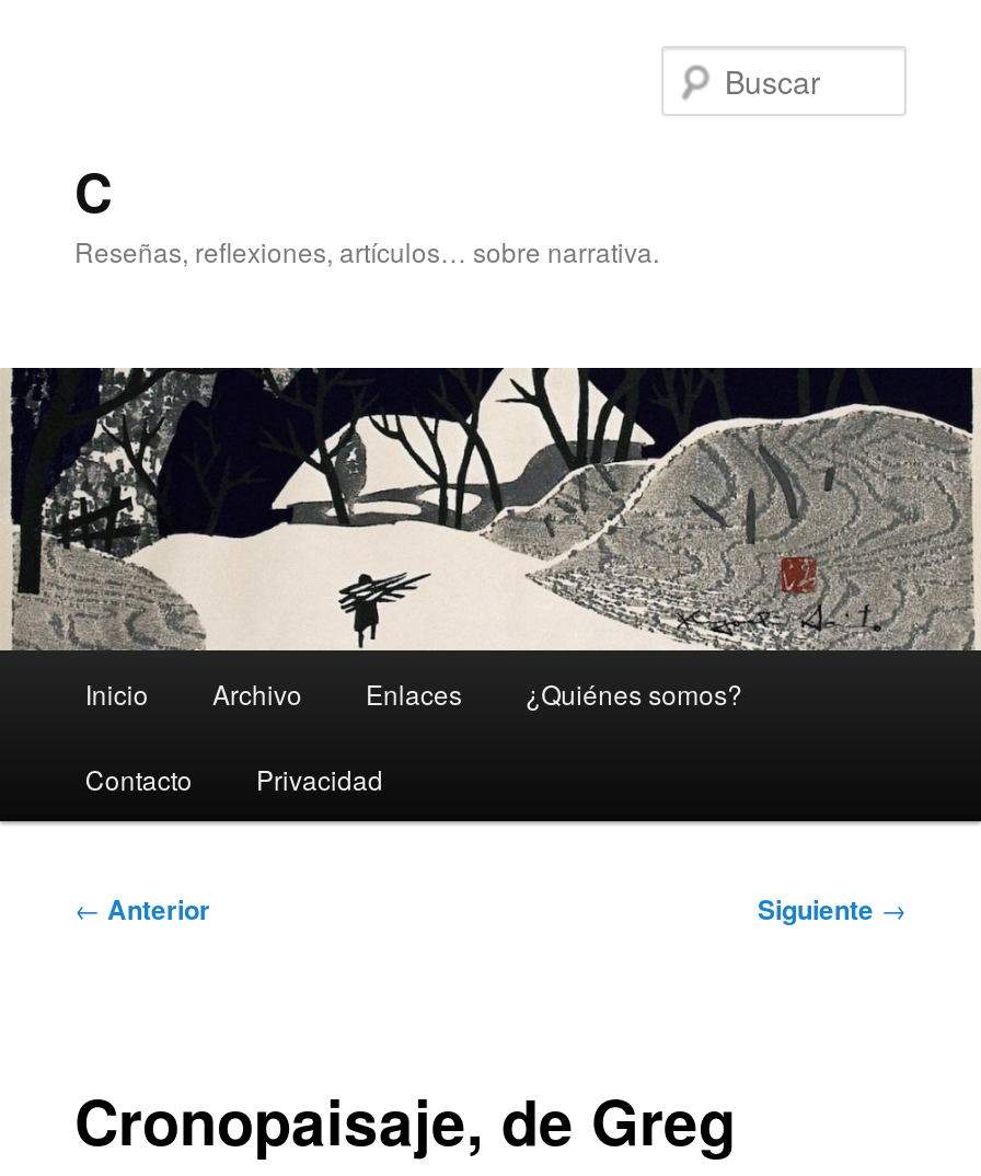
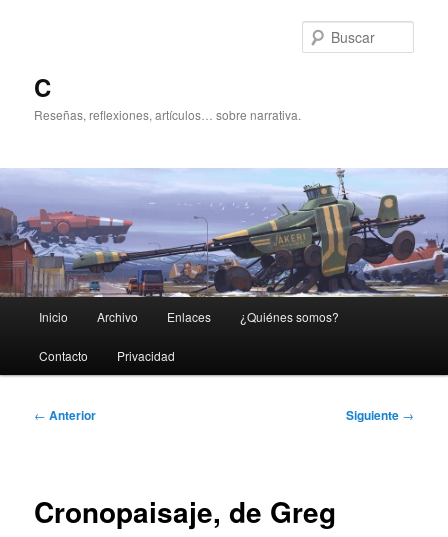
[7,366,974,650] [image] -> [3,168,445,297] [image]

